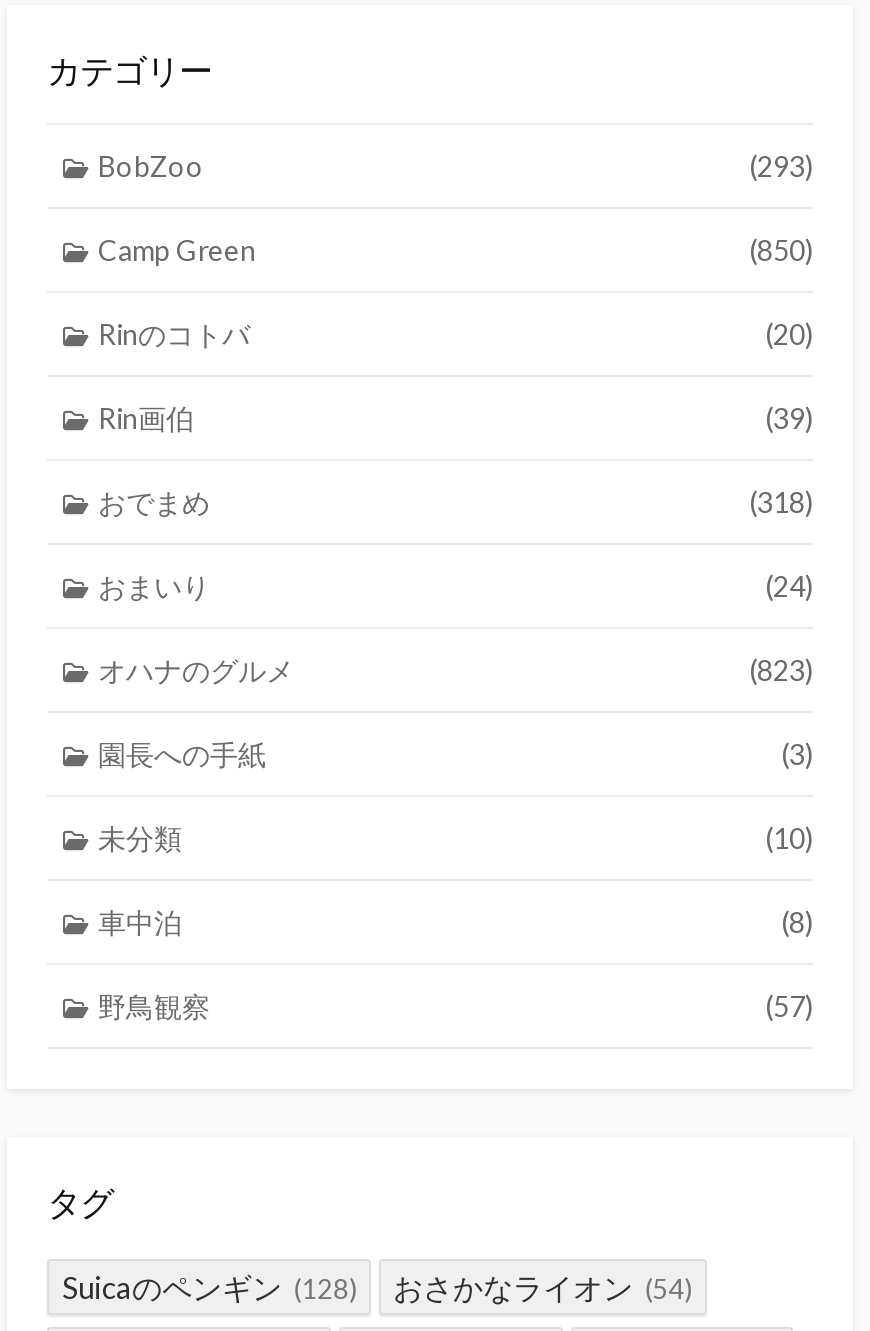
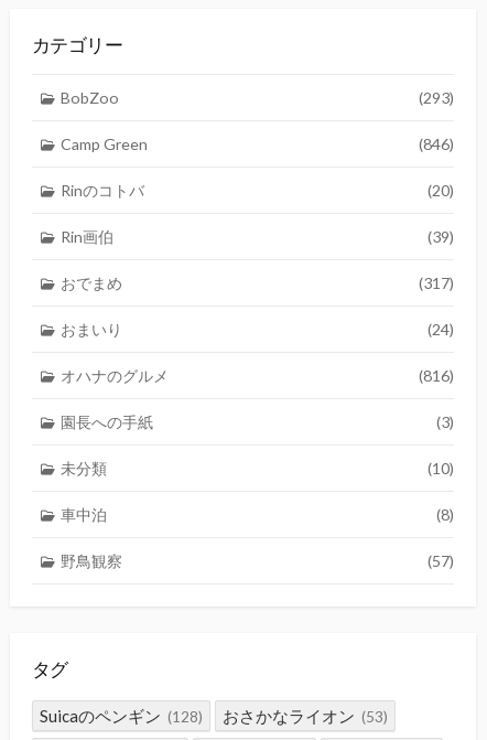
[749,232,813,266] (850) -> [419,134,454,153] (846)
[749,484,813,518] (318) -> [419,273,454,292] (317)
[749,652,813,686] (823) -> [419,366,454,385] (816)
[393,1269,692,1305] おさかなライオン (54) -> [223,706,388,726] おさかなライオン (53)

